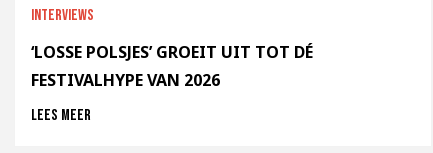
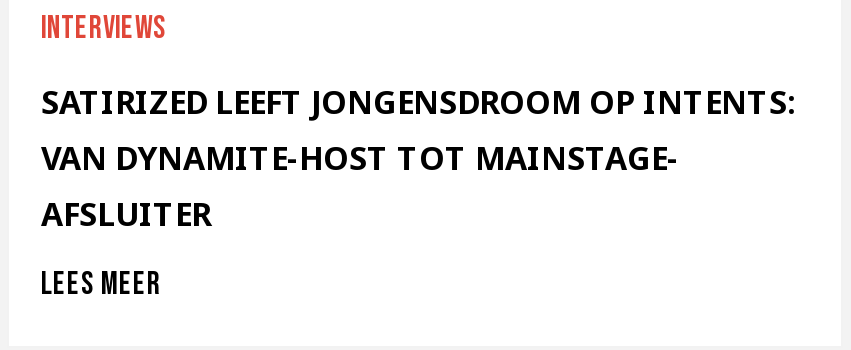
[31,41,313,91] ‘LOSSE POLSJES’ GROEIT UIT TOT DÉ | FESTIVALHYPE VAN 2026 -> [41,81,795,237] SATIRIZED LEEFT JONGENSDROOM OP INTENTS: | VAN DYNAMITE-HOST TOT MAINSTAGE- | AFSLUITER

